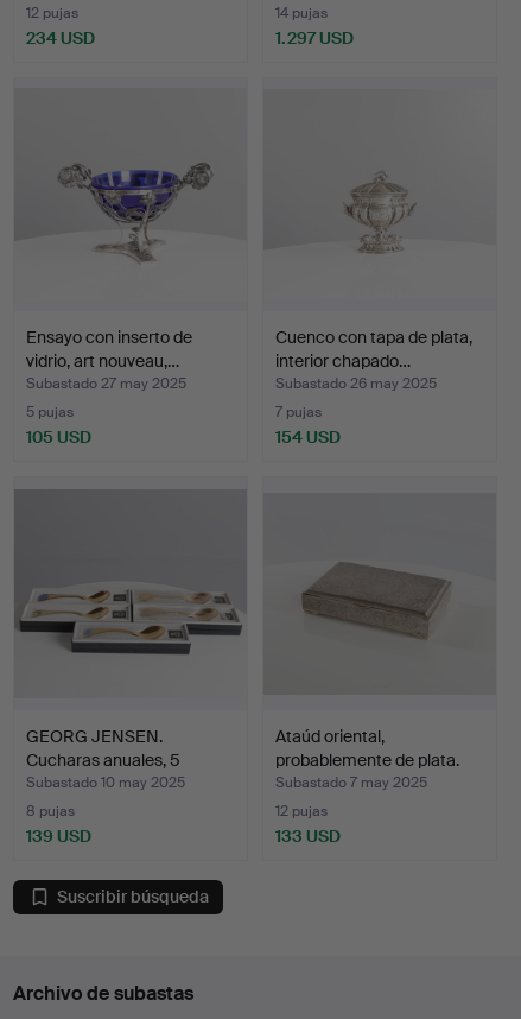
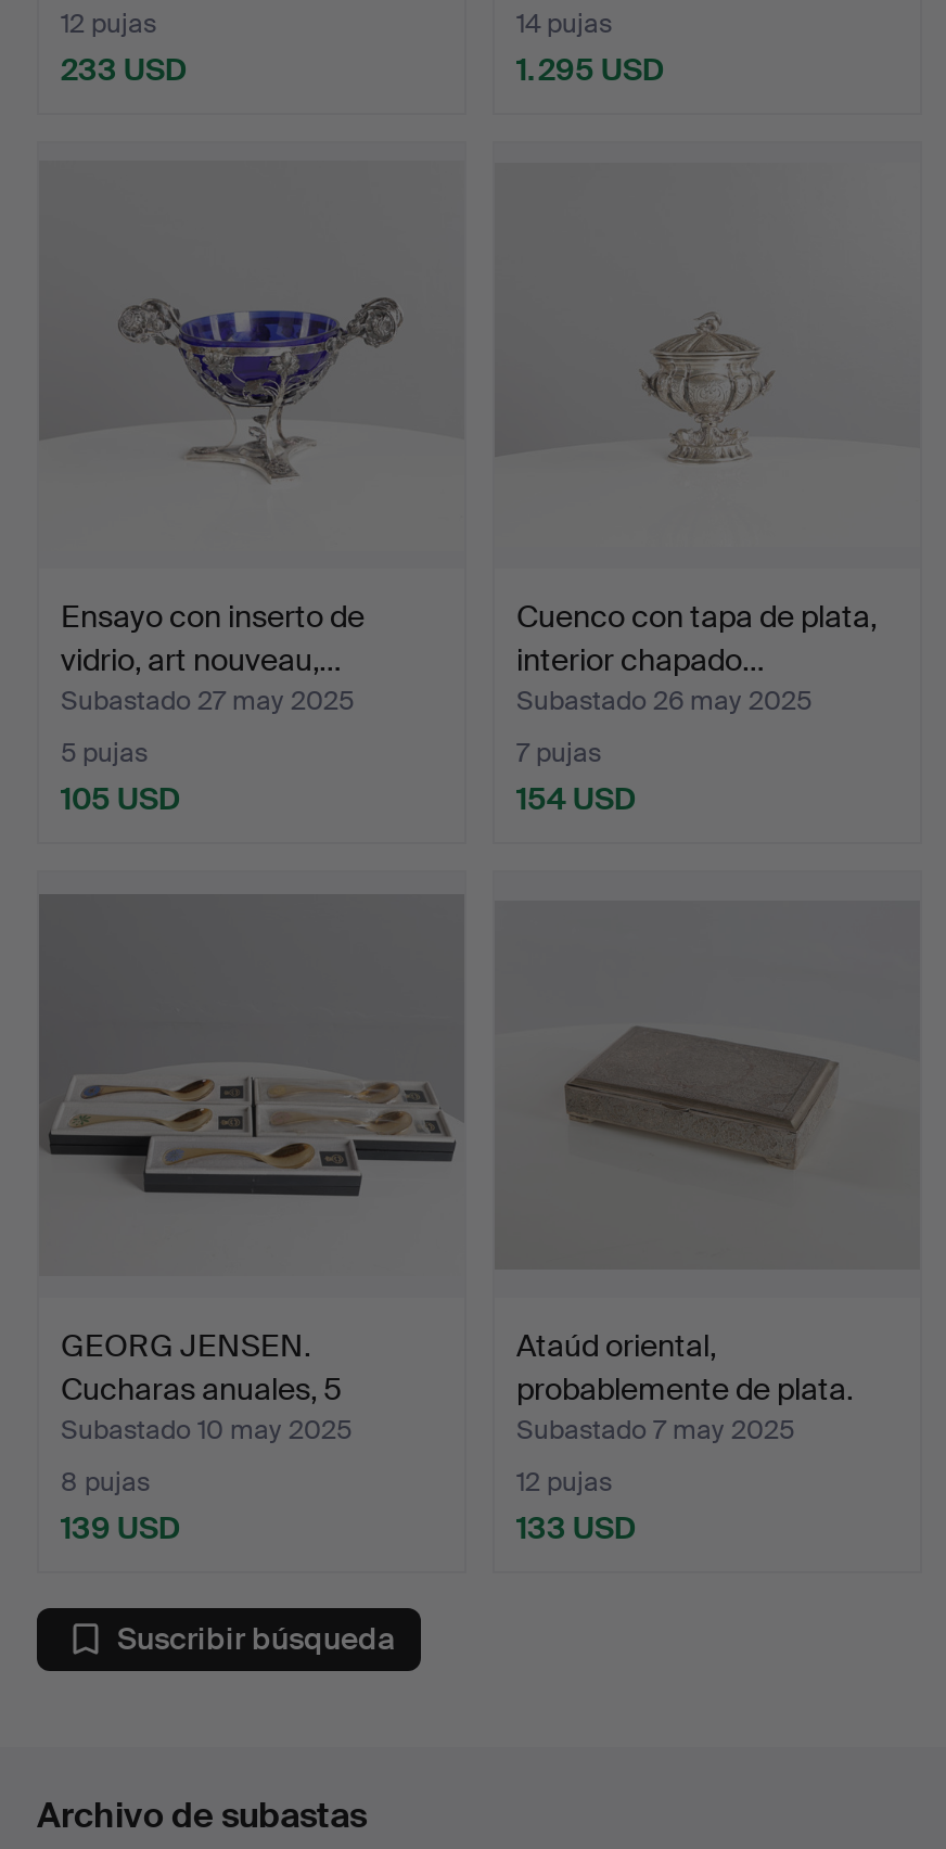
[26,27,95,48] 234 USD -> [61,49,187,89] 233 USD
[275,27,354,48] 1.297 USD -> [516,49,664,89] 1.295 USD

